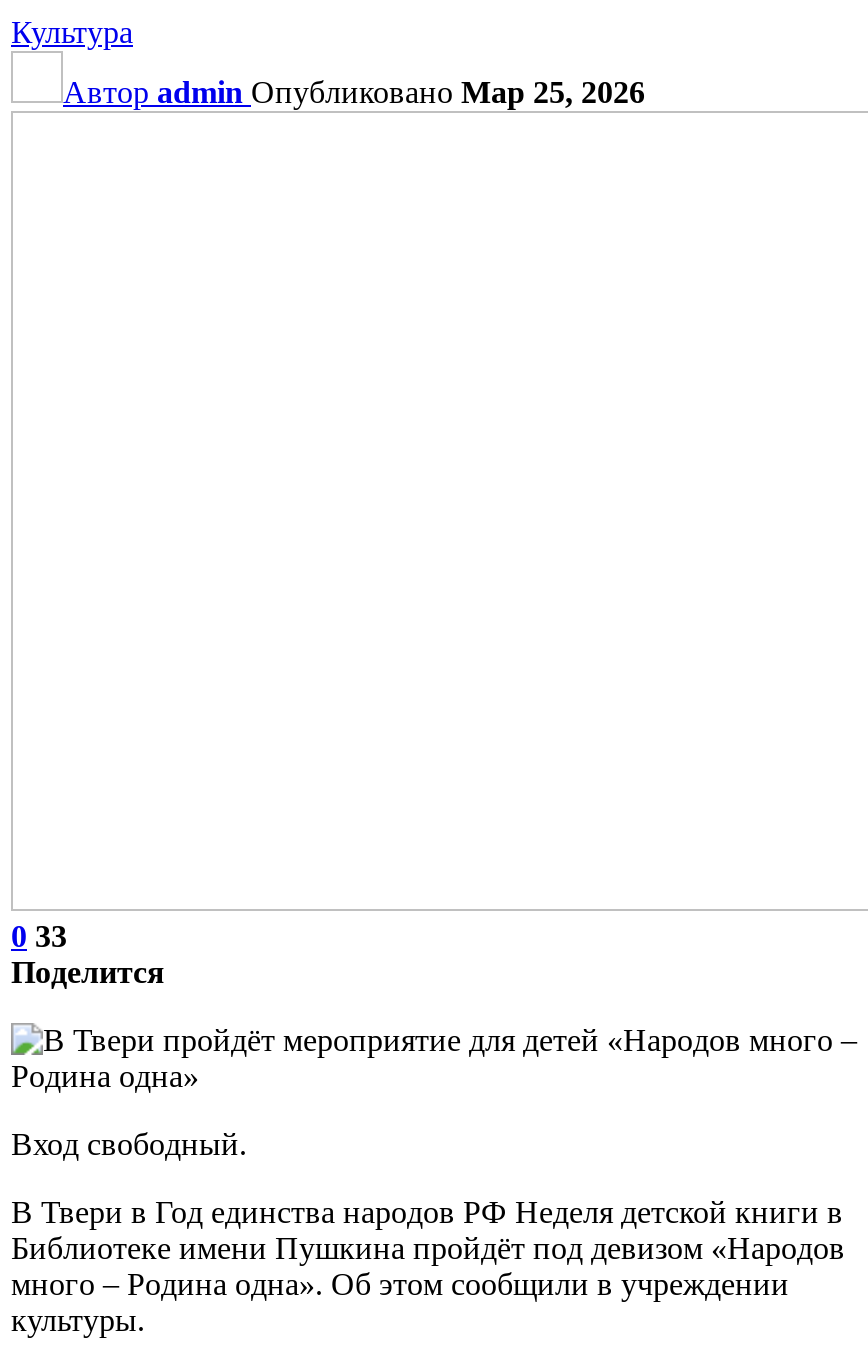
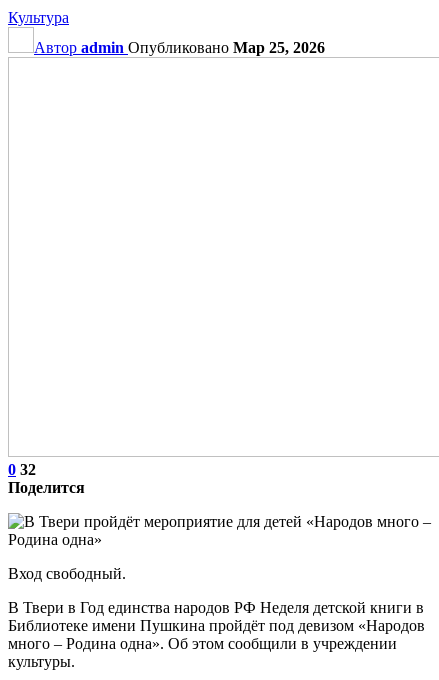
[11,919,67,953] 0 33 -> [8,461,36,478] 0 32

